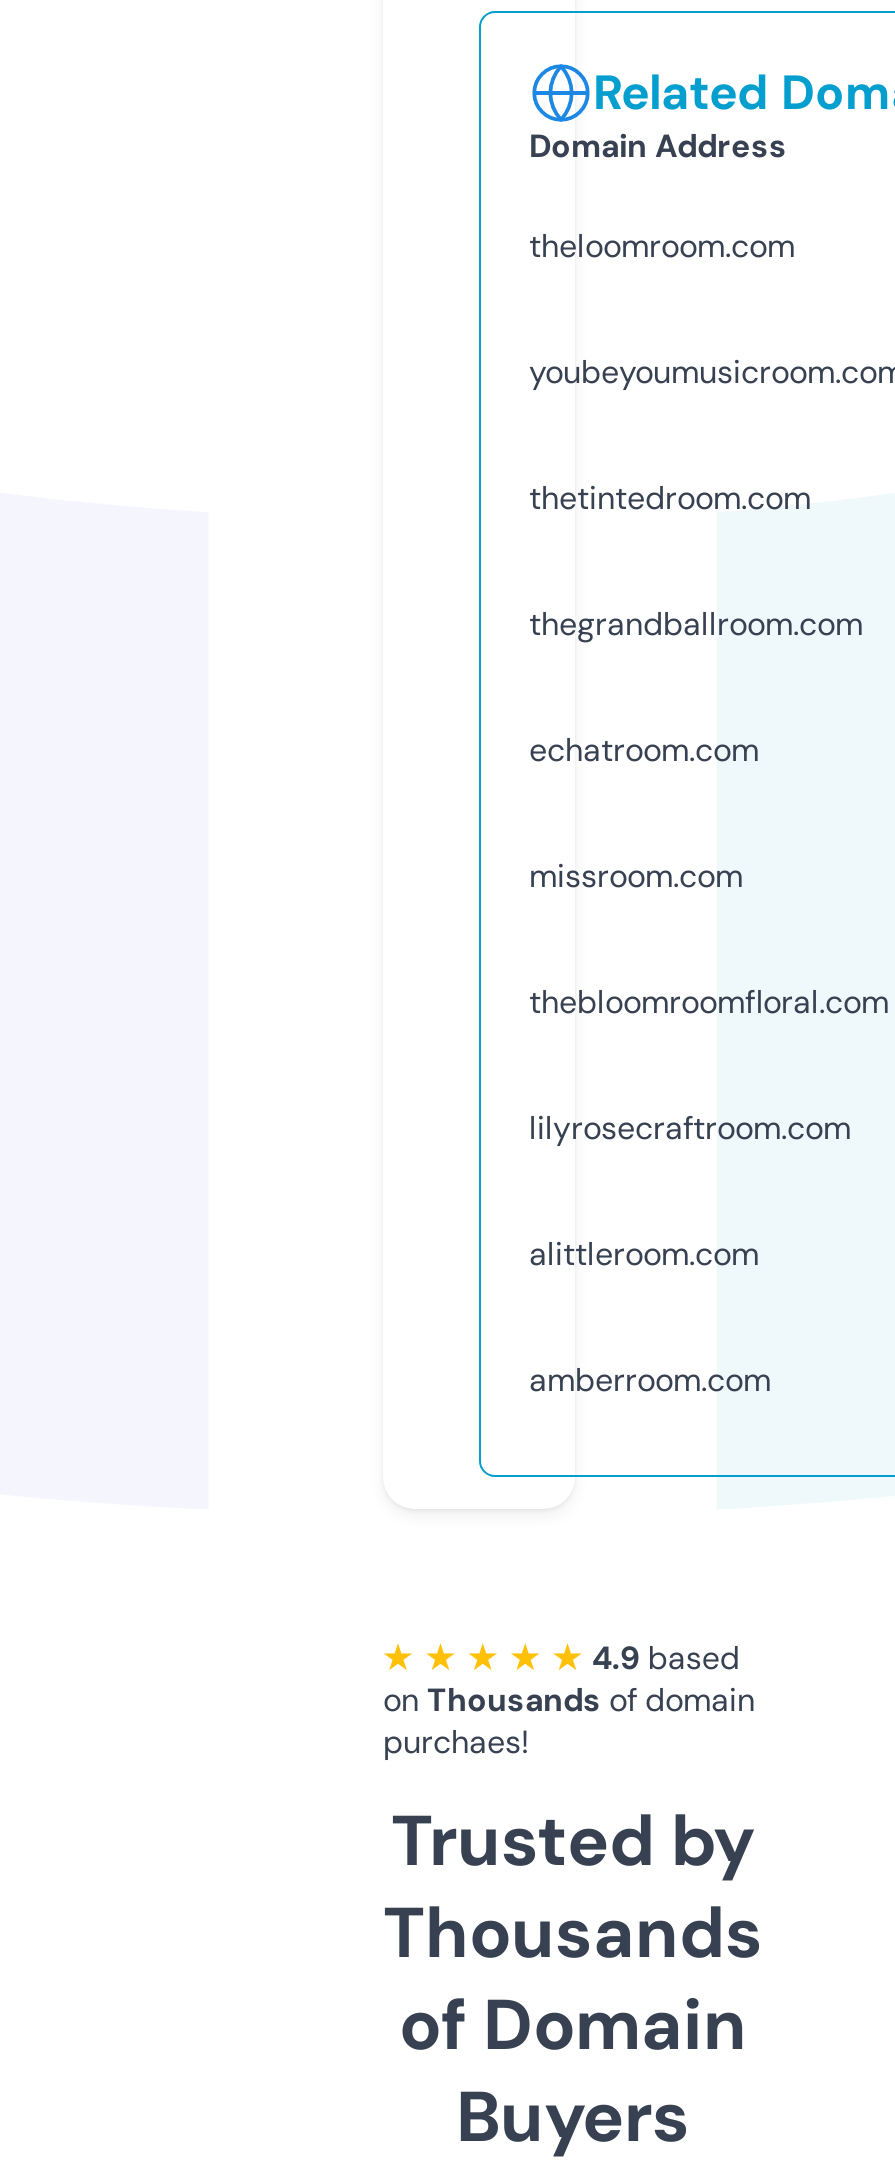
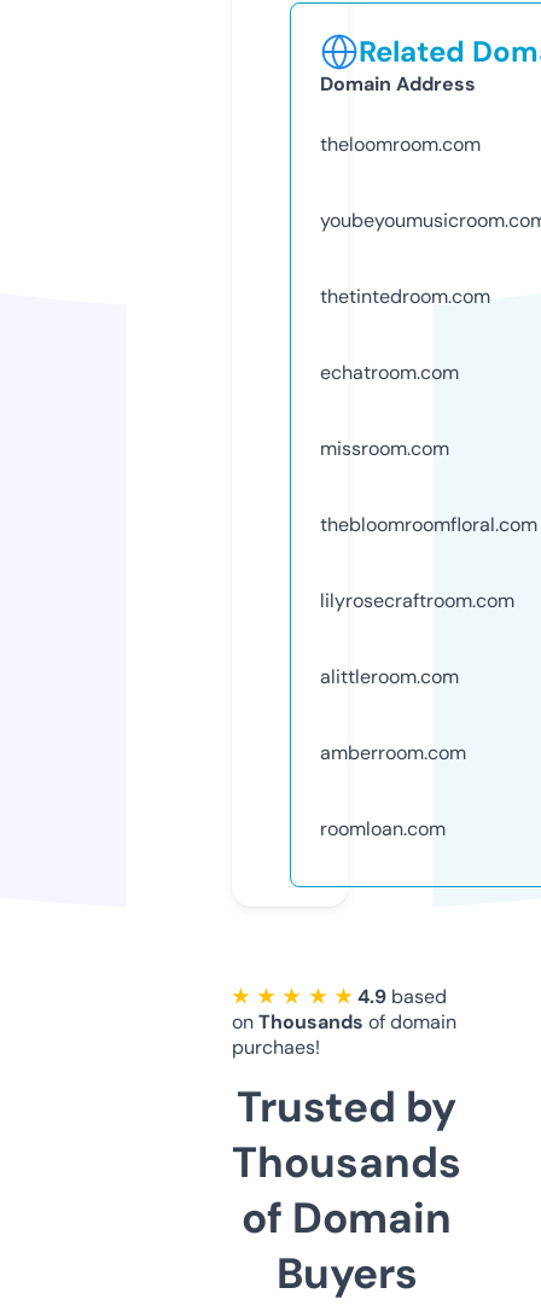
[529,603,863,645] thegrandballroom.com -> none
moved [529,729,889,1401] -> [320,359,537,765]: echatroom.com | missroom.com | thebloomroomfloral.com | lilyrosecraftroom.com | alittleroom.com | amberroom.com
none -> [320,816,446,841] roomloan.com

